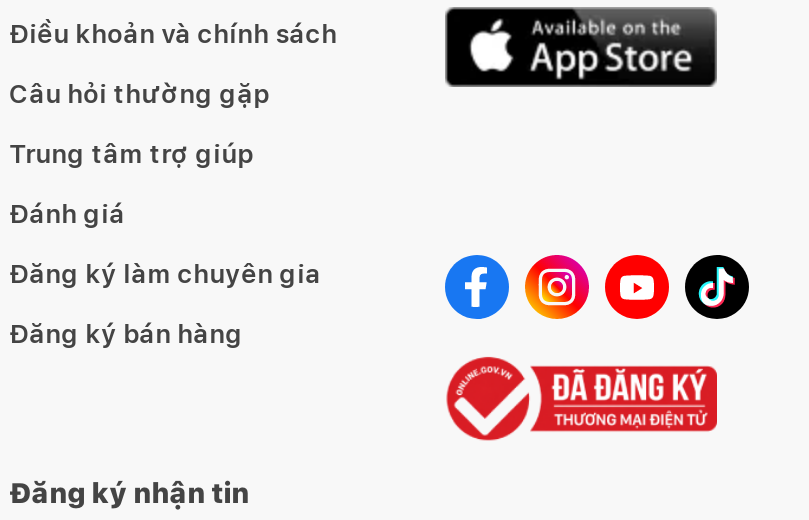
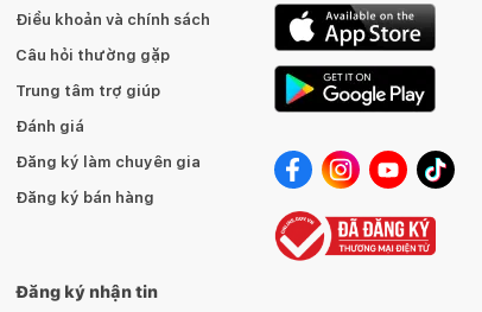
none -> [273,64,437,114] [image]

